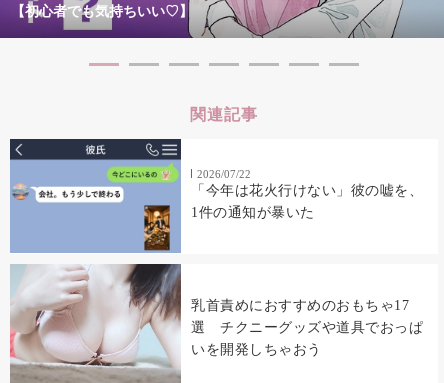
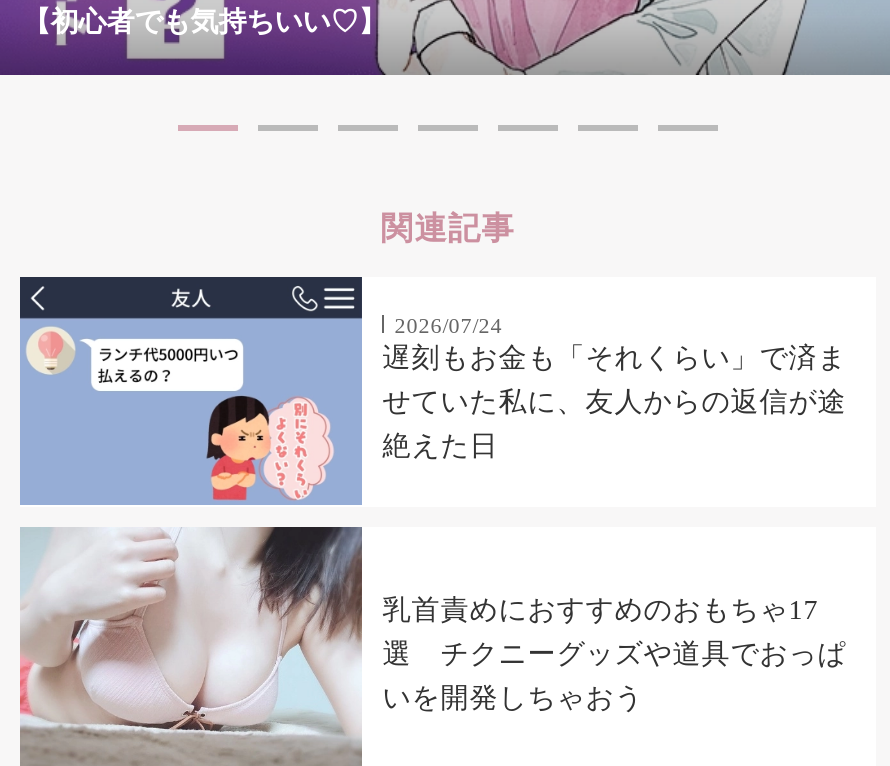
[12,146,423,252] [image] | 2026/07/22 | 「今年は花火行けない」彼の嘘を、 | 1件の通知が暴いた -> [26,313,846,502] [image] | 2026/07/24 | 遅刻もお金も「それくらい」で済ま | せていた私に、友人からの返信が途 | 絶えた日

